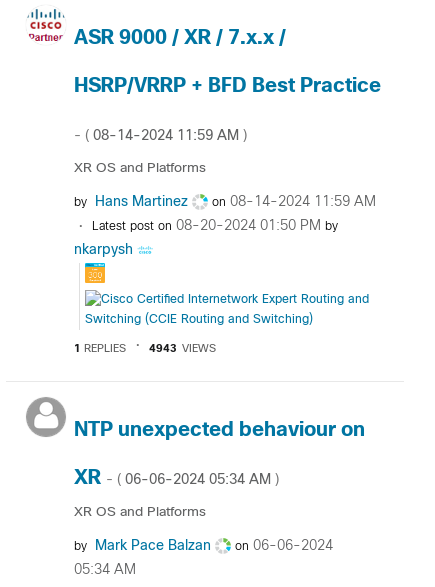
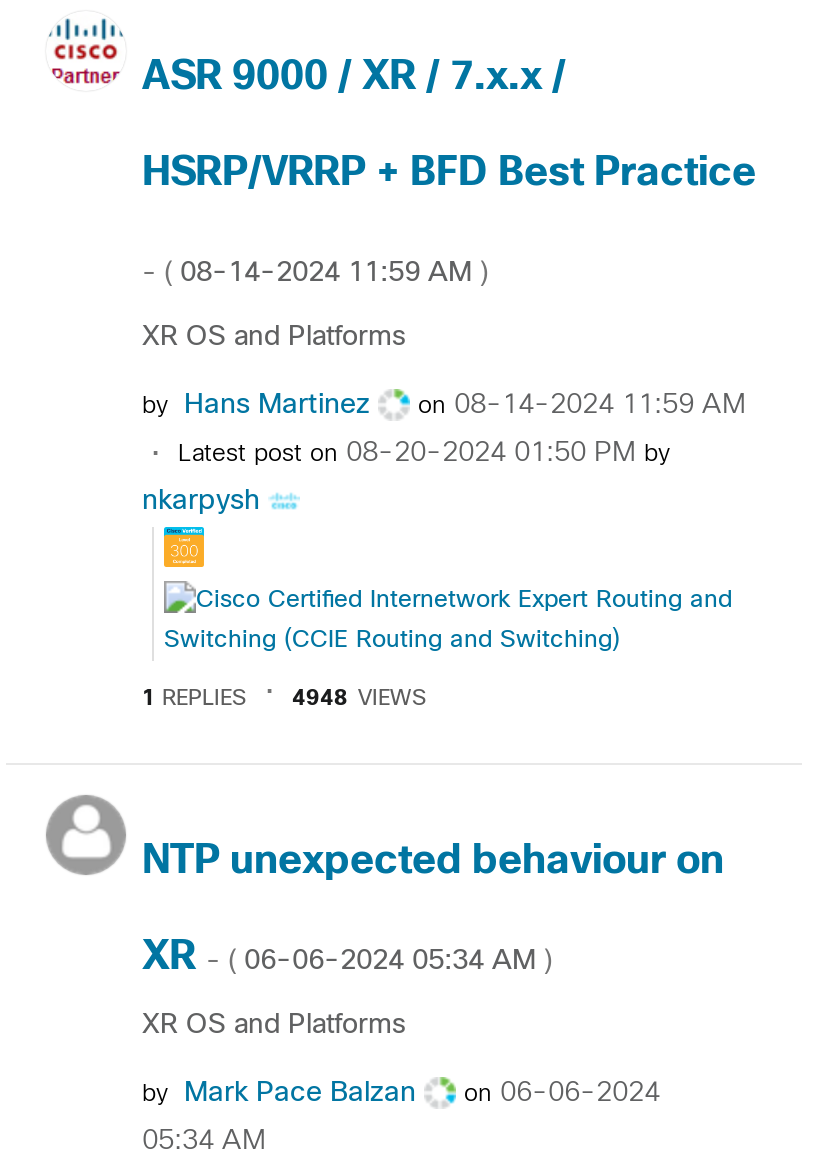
[149,344,216,354] 4943 VIEWS -> [292,689,426,709] 4948 VIEWS

